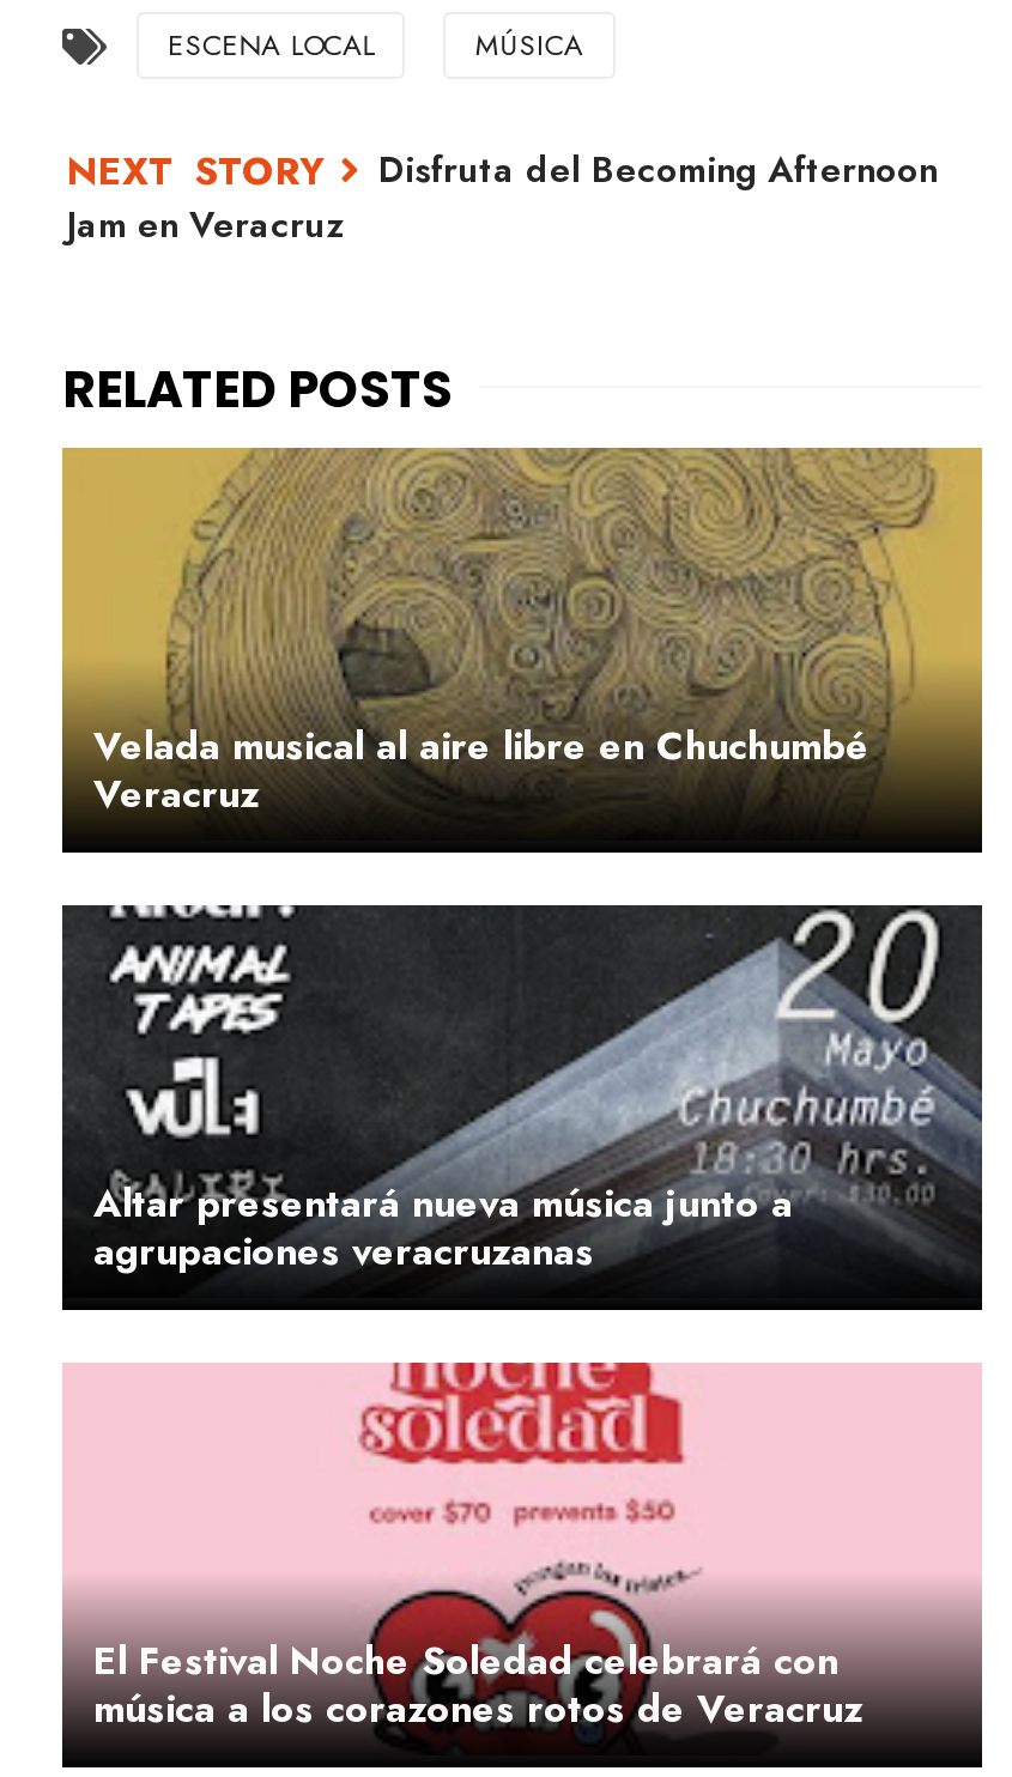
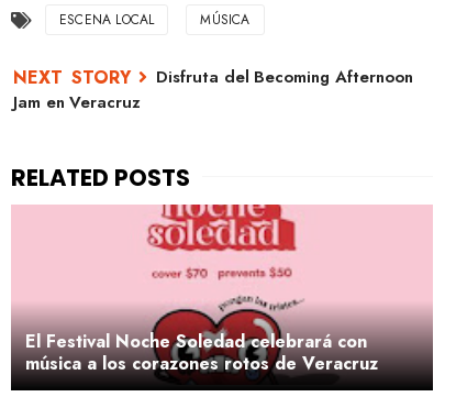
[60,445,984,824] [image] | Velada musical al aire libre en Chuchumbé | Veracruz -> none
[60,903,984,1312] [image] | Altar presentará nueva música junto a | agrupaciones veracruzanas -> none

